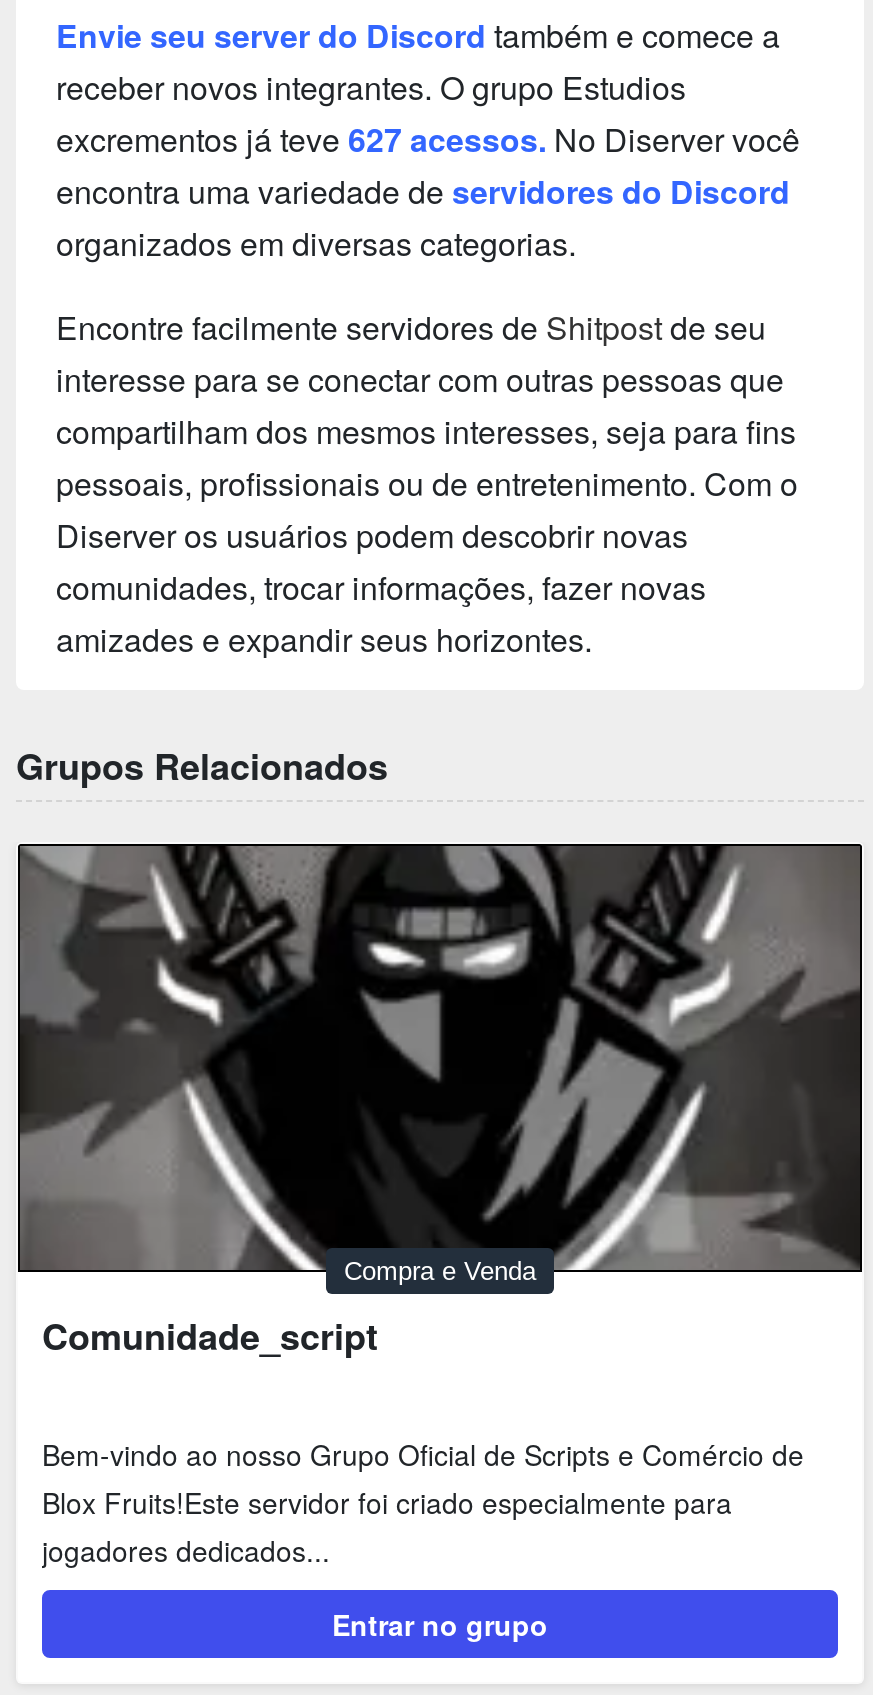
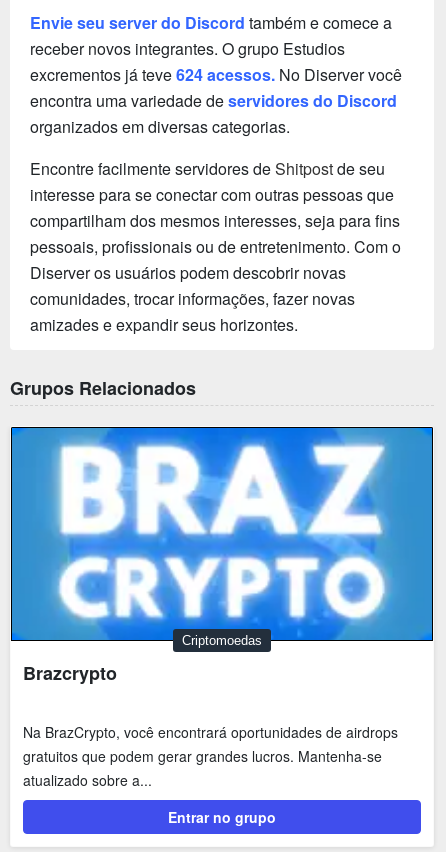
[56,117,800,163] excrementos já teve 627 acessos. No Diserver você -> [30,63,402,86] excrementos já teve 624 acessos. No Diserver você
[18,844,862,1287] [image] | Compra e Venda -> [11,427,433,648] [image] | Criptomoedas
[42,1311,378,1363] Comunidade_script -> [23,660,117,686] Brazcrypto
[42,1435,804,1571] Bem-vindo ao nosso Grupo Oficial de Scripts e Comércio de | Blox Fruits!Este servidor foi criado especialmente para | jogadores dedicados... -> [23,722,398,790] Na BrazCrypto, você encontrará oportunidades de airdrops | gratuitos que podem gerar grandes lucros. Mantenha-se | atualizado sobre a...

